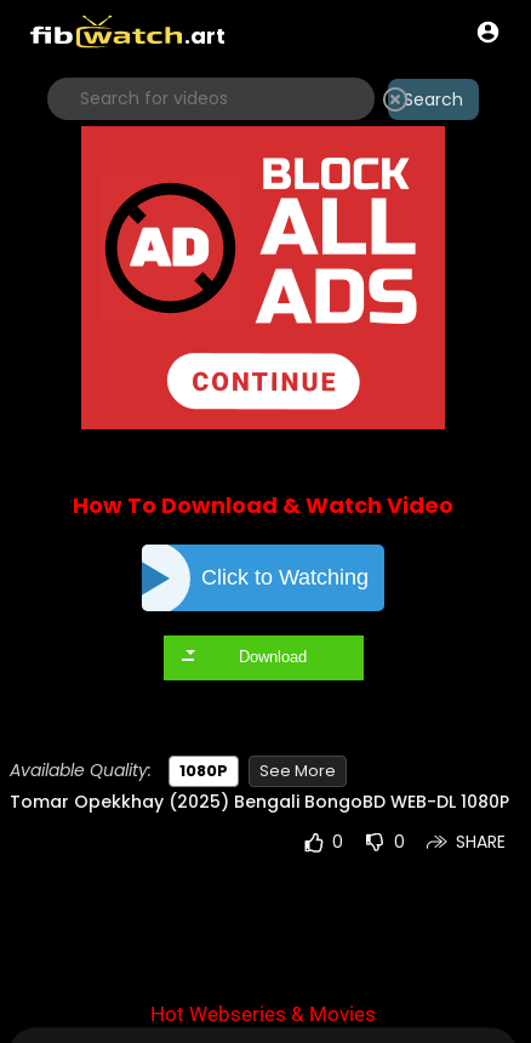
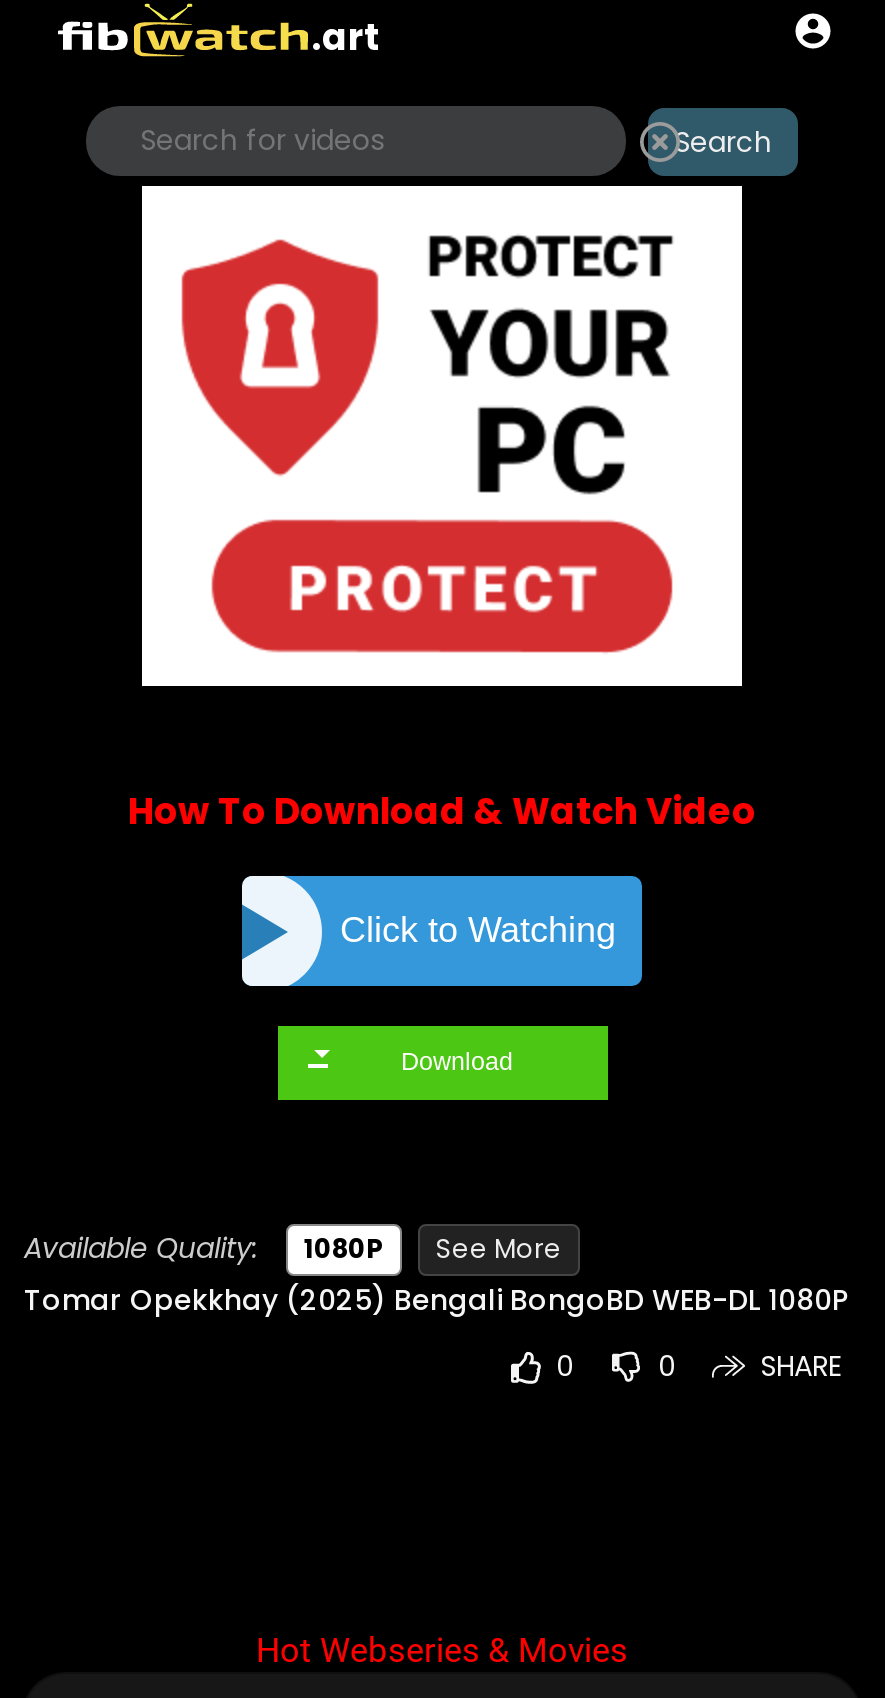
[80,125,446,431] [image] -> [140,184,744,688] [image]

